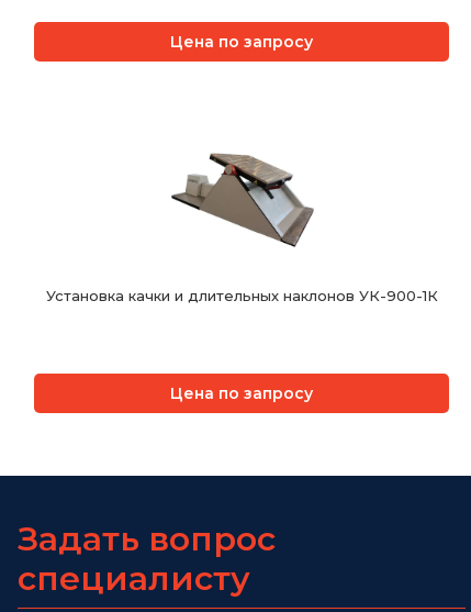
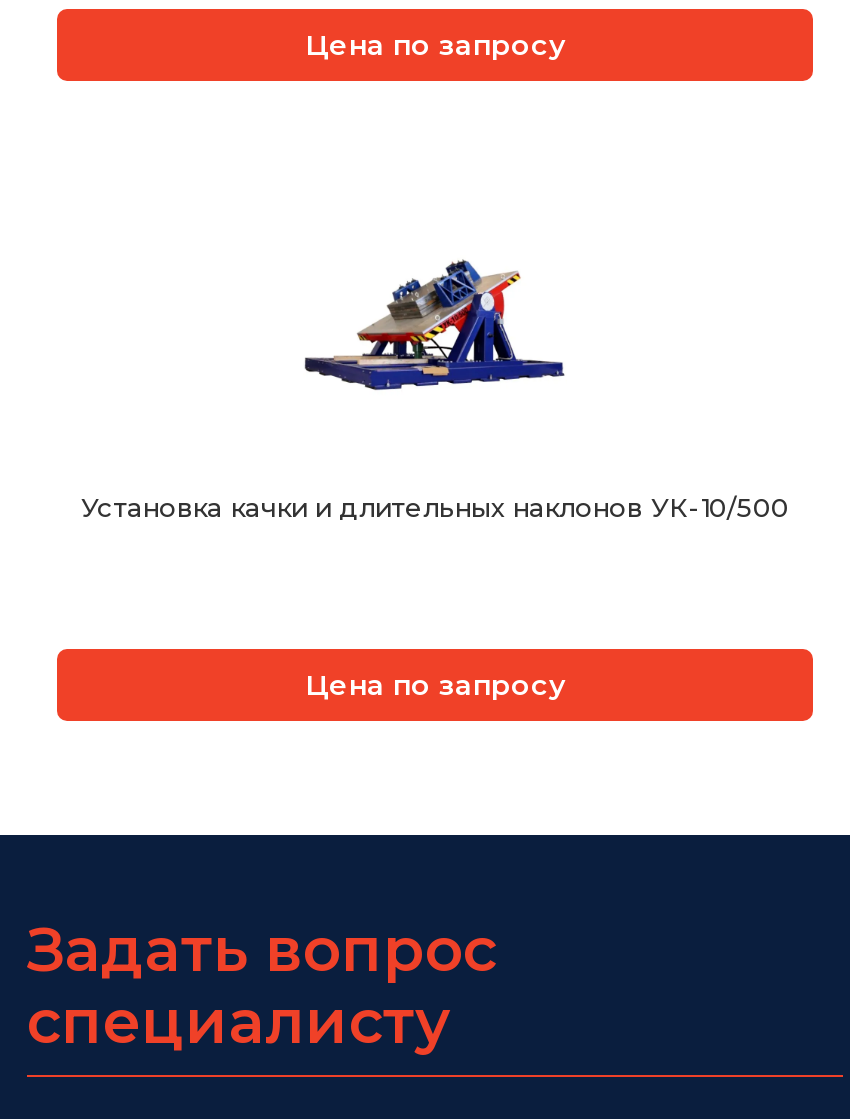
[46,153,438,304] [image] | Установка качки и длительных наклонов УК-900-1К -> [81,249,789,523] [image] | Установка качки и длительных наклонов УК-10/500

